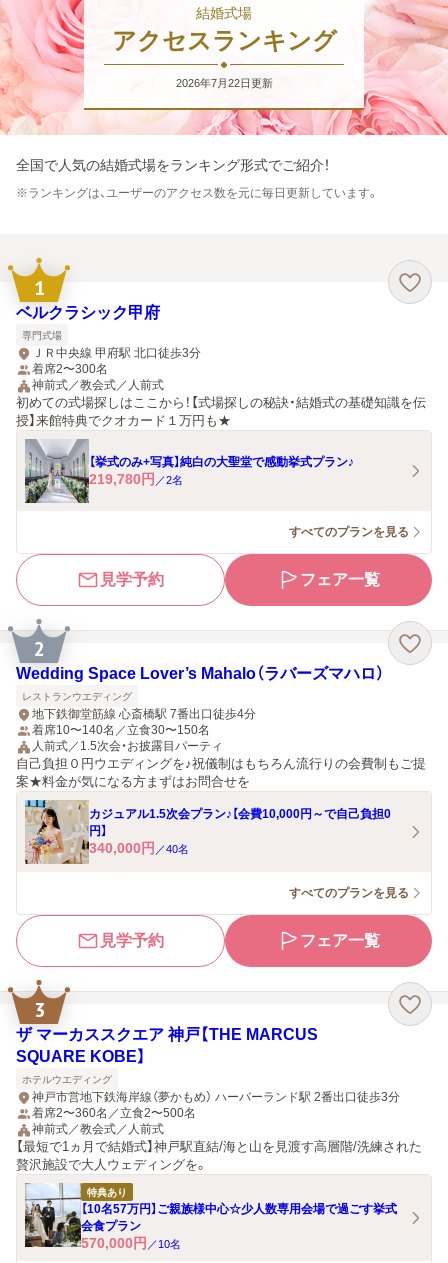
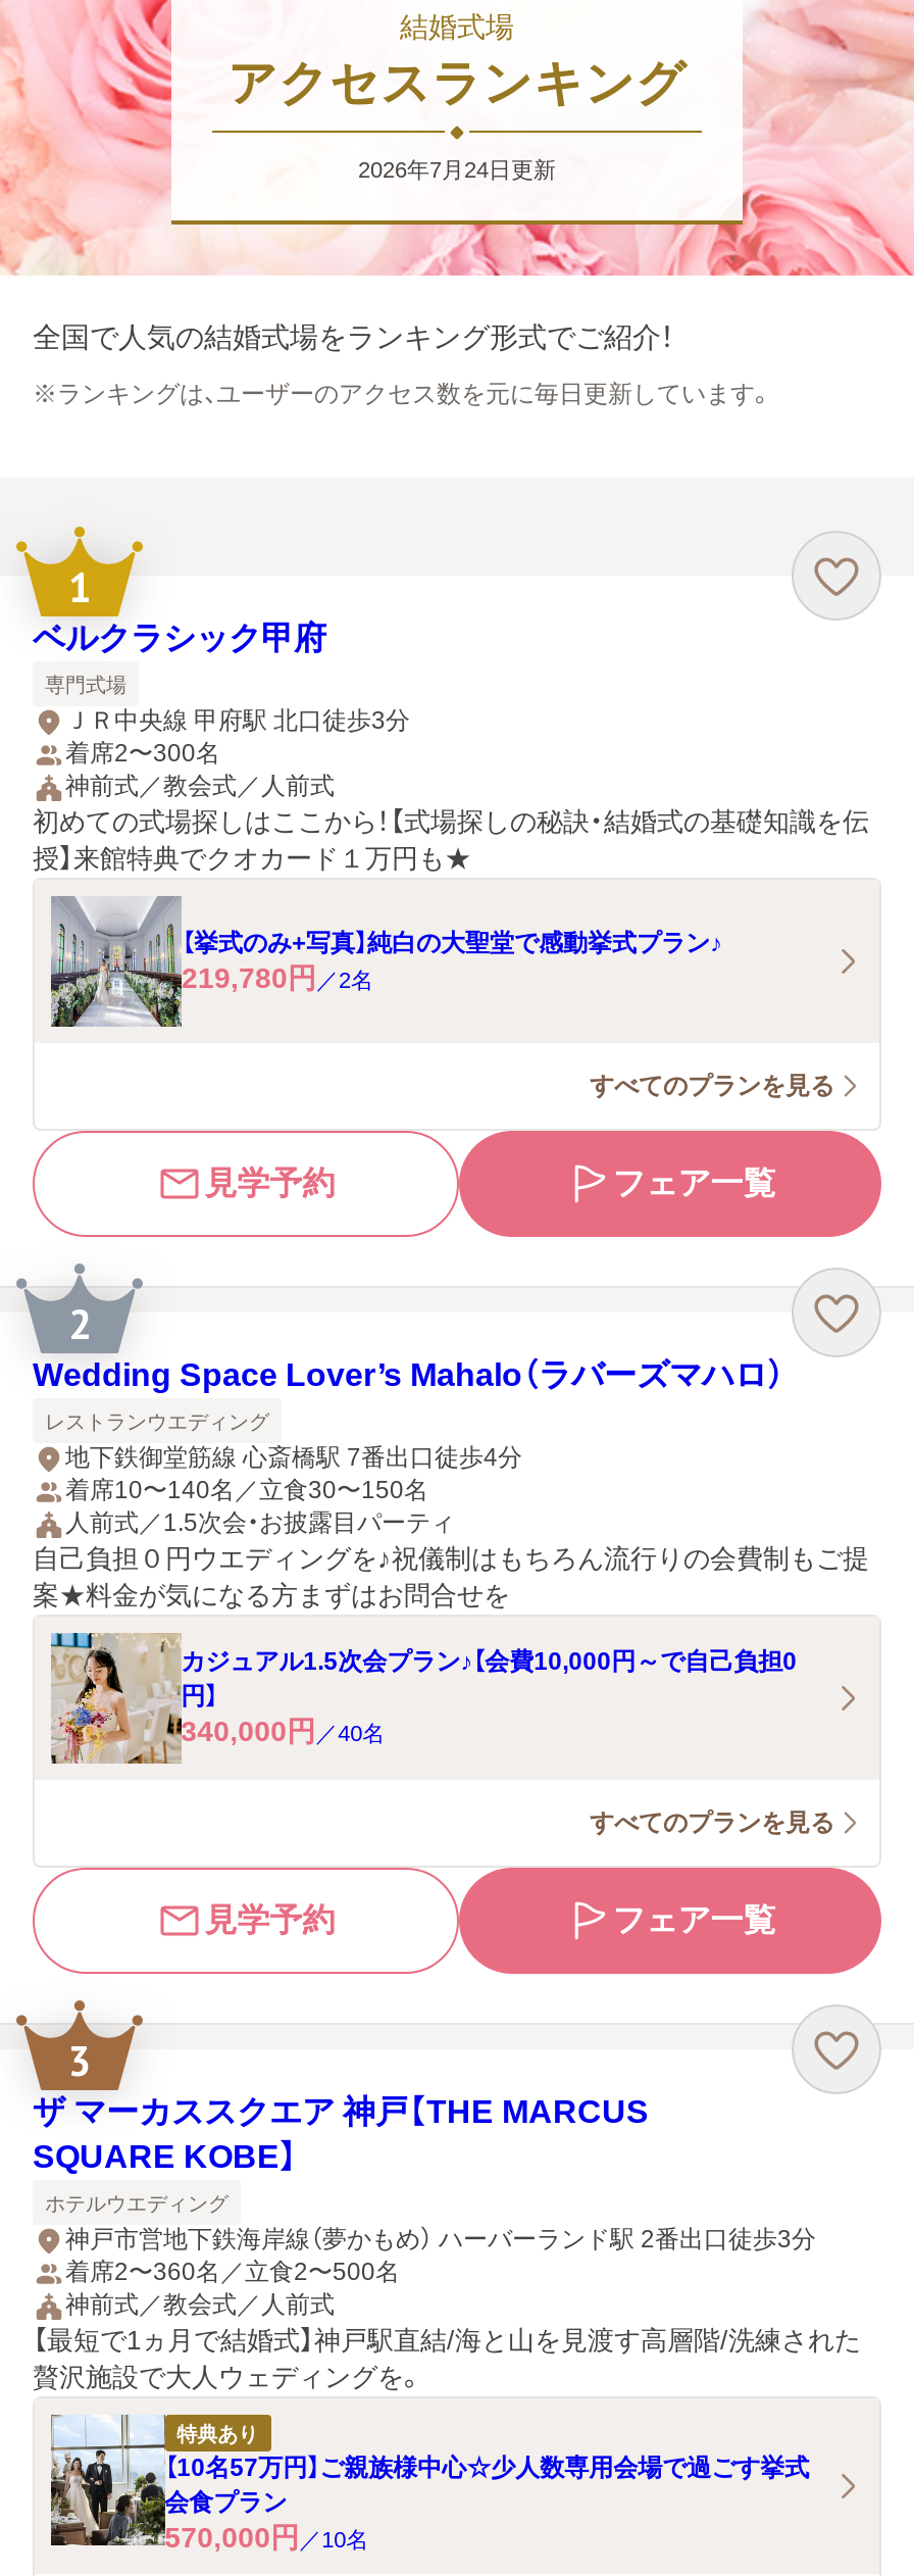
[175,76,272,88] 2026年7月22日更新 -> [358,156,556,181] 2026年7月24日更新

